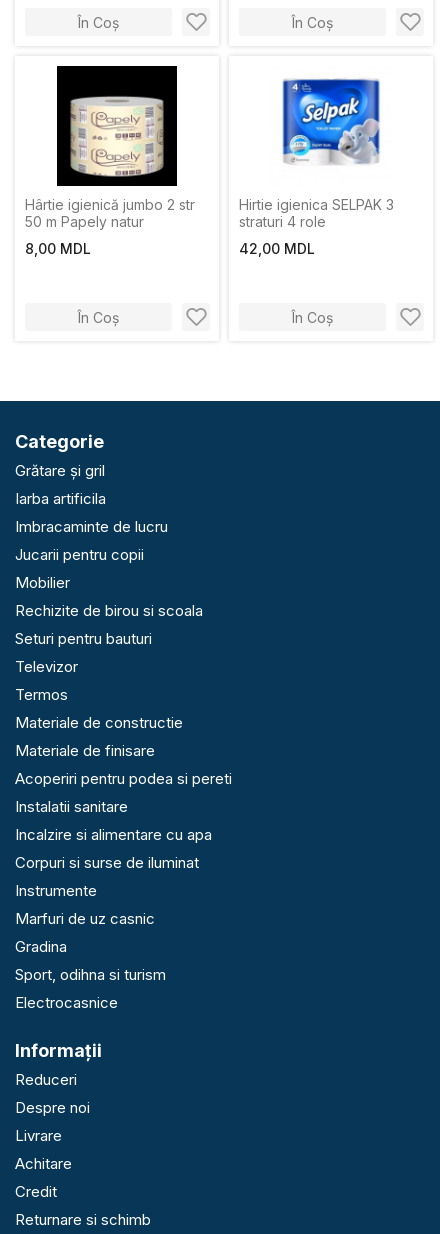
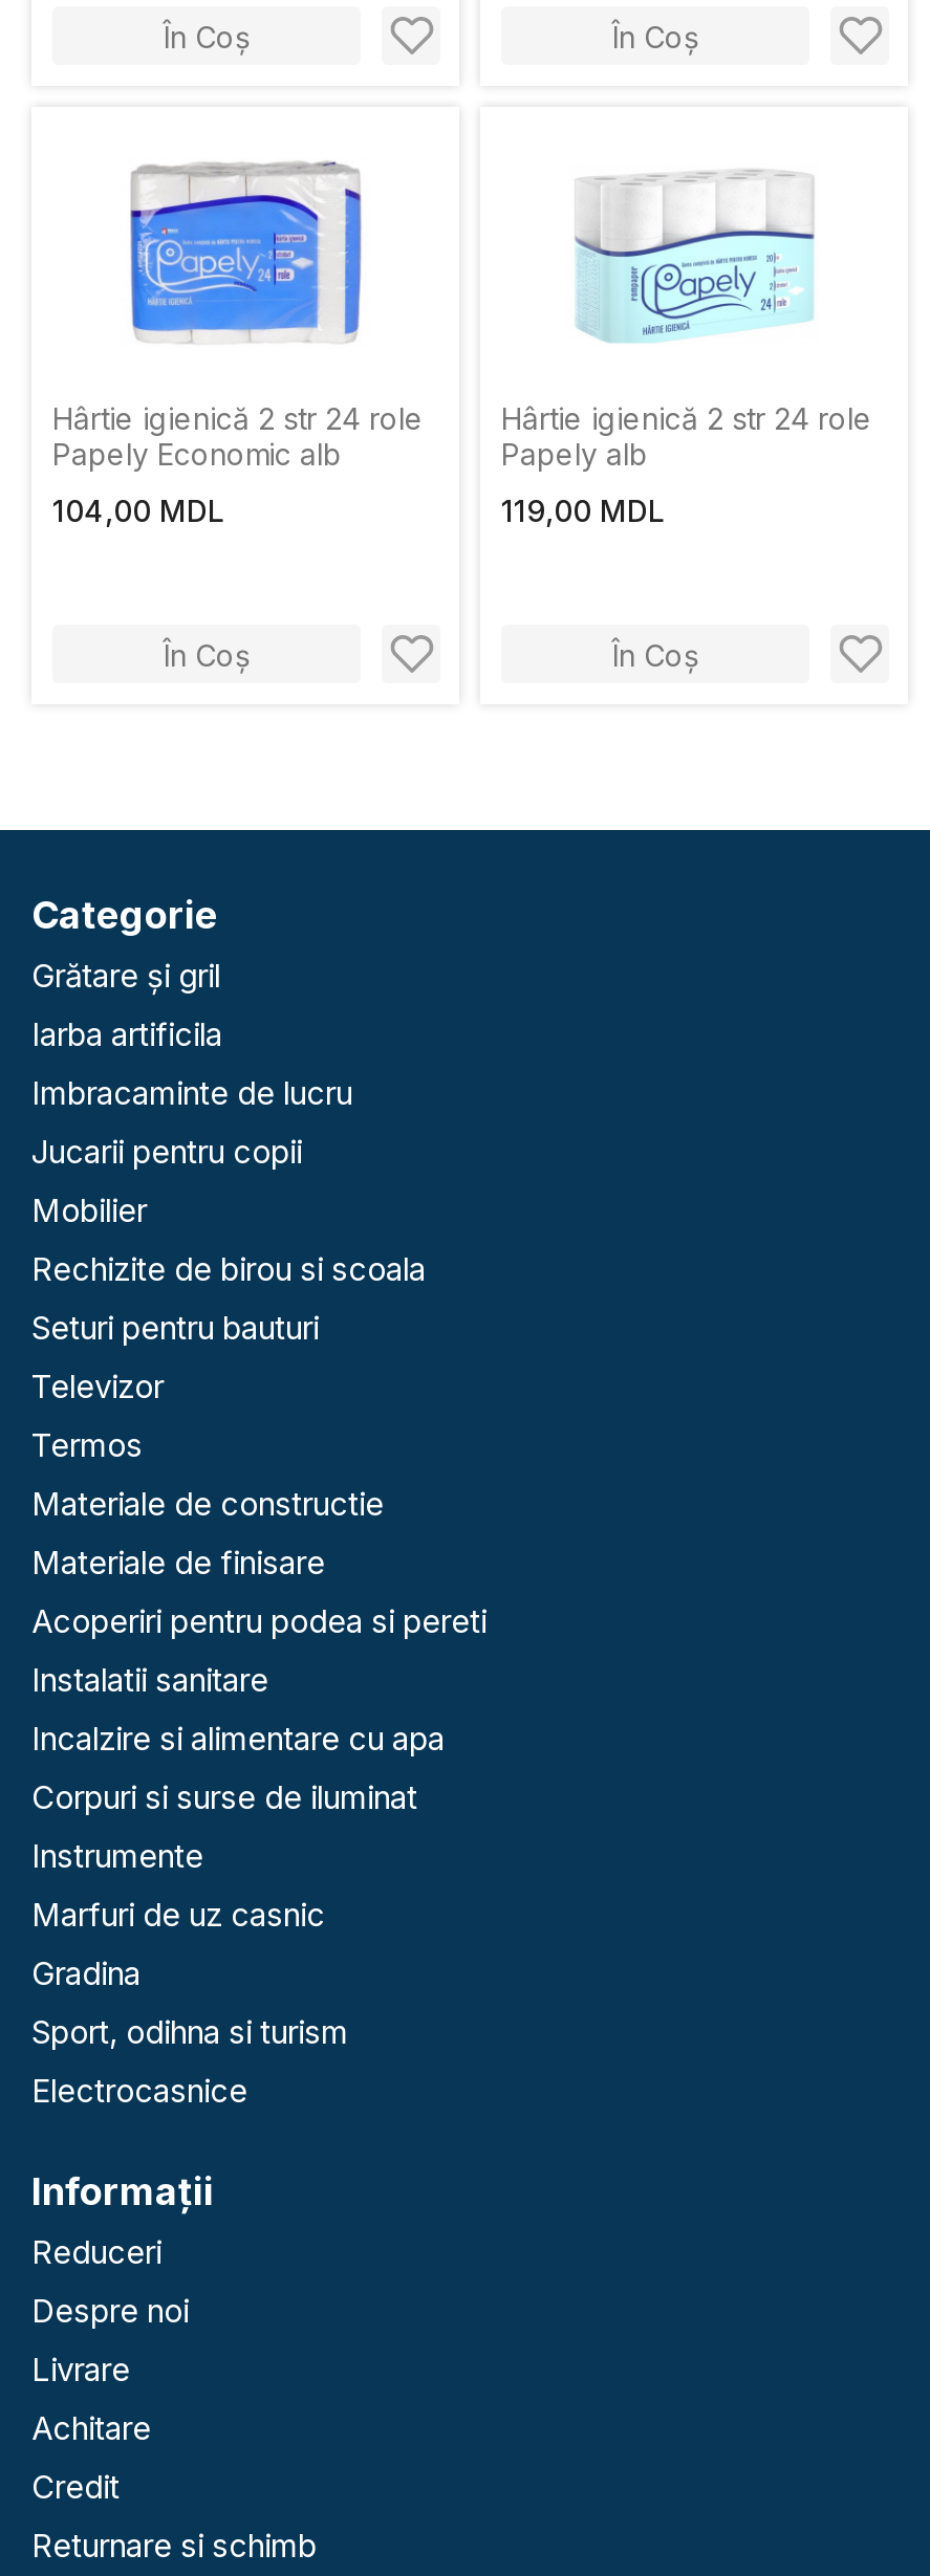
[25,65,195,230] [image] | Hârtie igienică jumbo 2 str | 50 m Papely natur -> [52,128,424,472] [image] | Hârtie igienică 2 str 24 role | Papely Economic alb
[239,78,394,230] [image] | Hirtie igienica SELPAK 3 | straturi 4 role -> [501,155,872,472] [image] | Hârtie igienică 2 str 24 role | Papely alb
[25,240,91,257] 8,00 MDL -> [52,493,224,528] 104,00 MDL
[239,240,315,257] 42,00 MDL -> [501,493,665,528] 119,00 MDL

